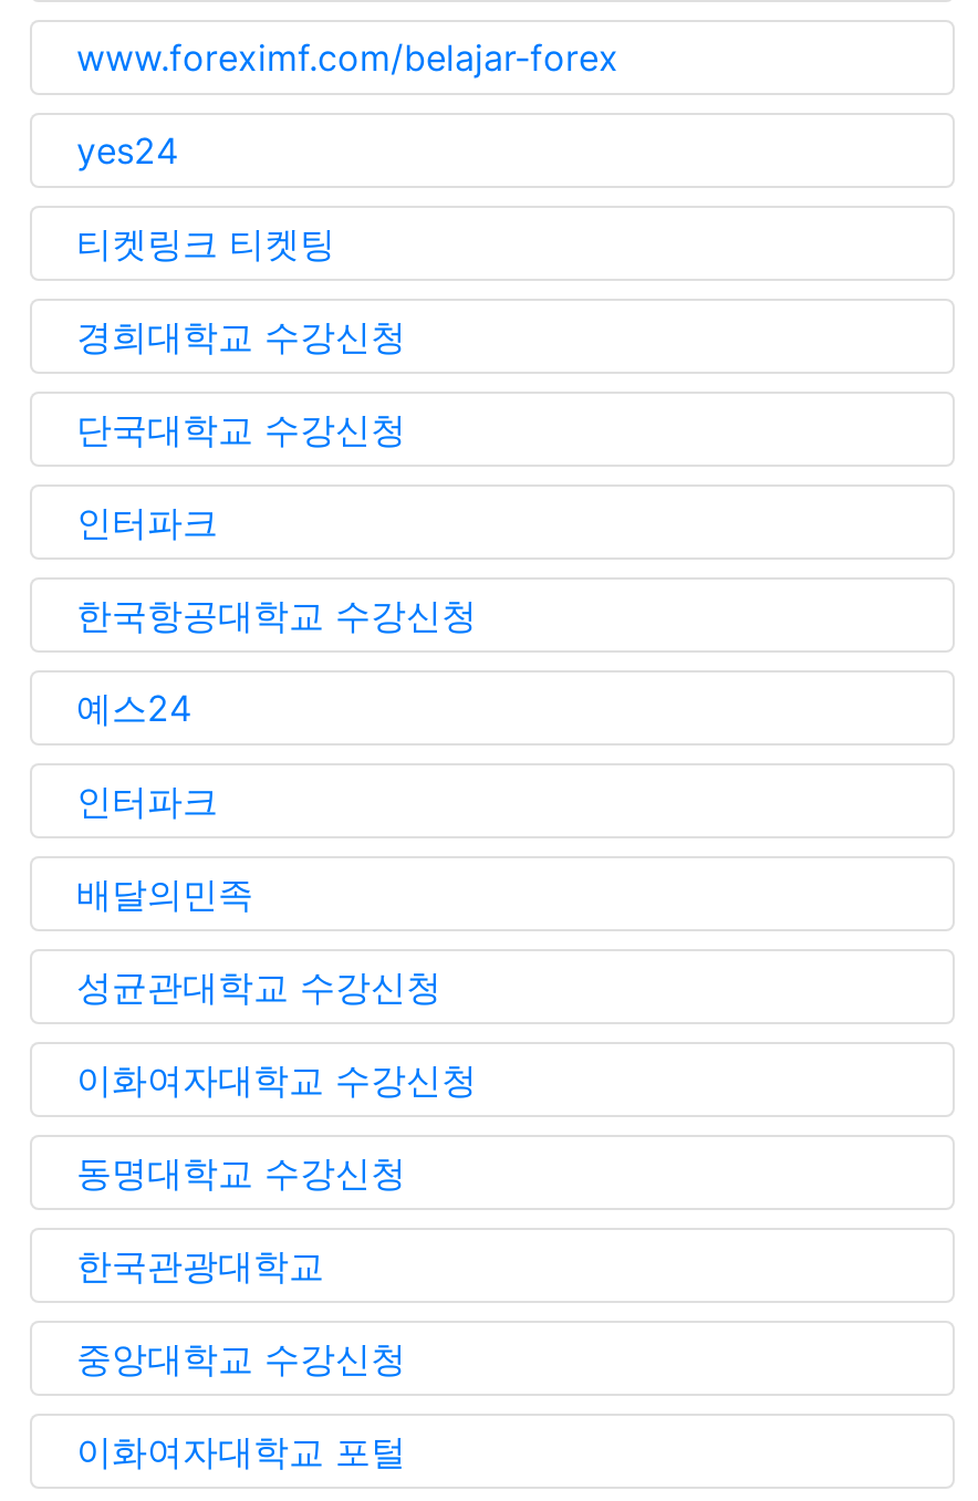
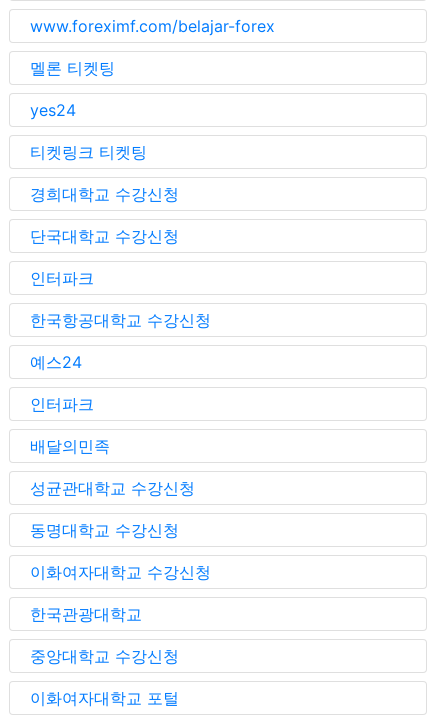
none -> [30,58,115,78] 멜론 티켓팅
moved [76,1057,477,1102] -> [30,562,211,582]: 이화여자대학교 수강신청

